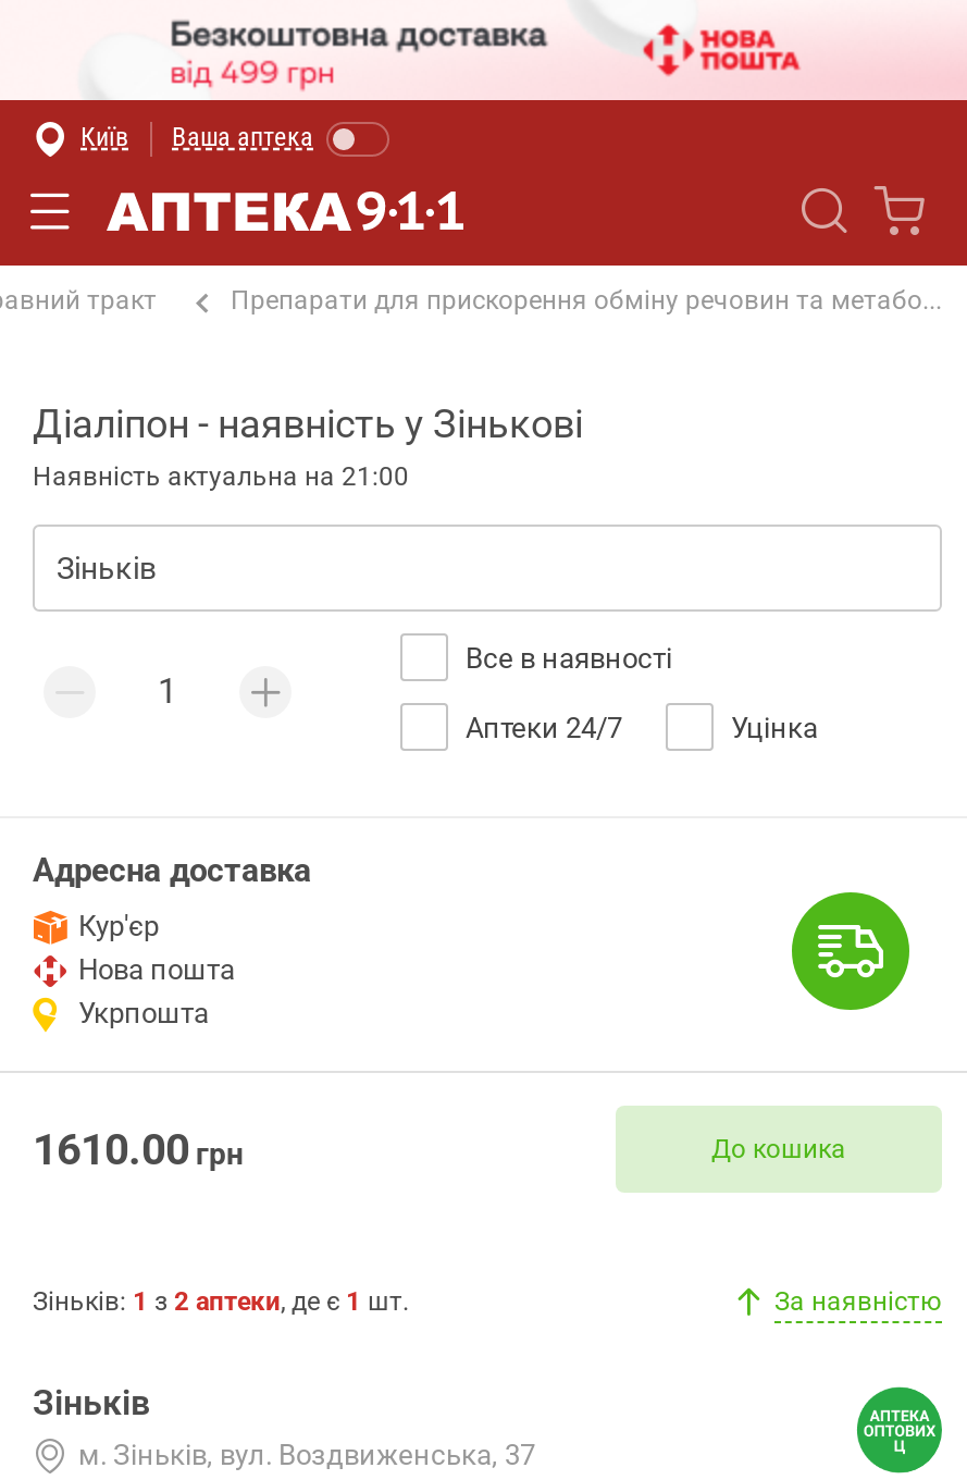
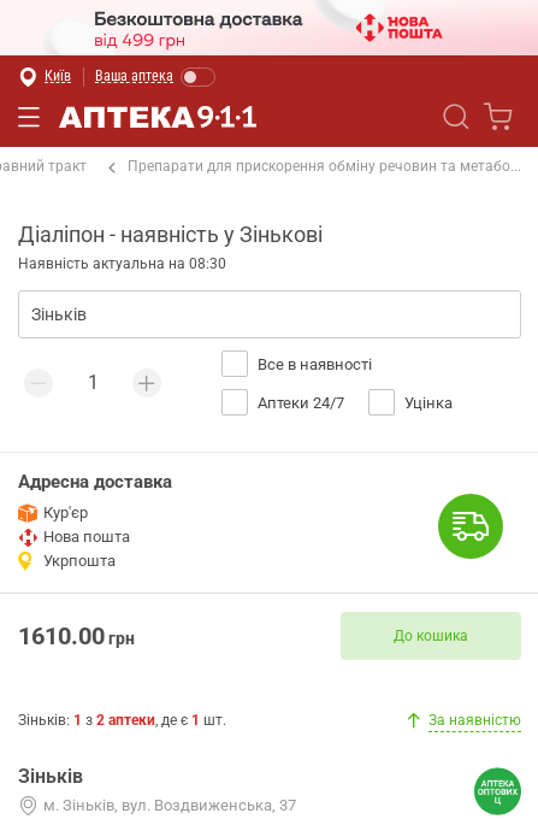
[33,461,409,492] Наявність актуальна на 21:00 -> [18,255,226,272] Наявність актуальна на 08:30

